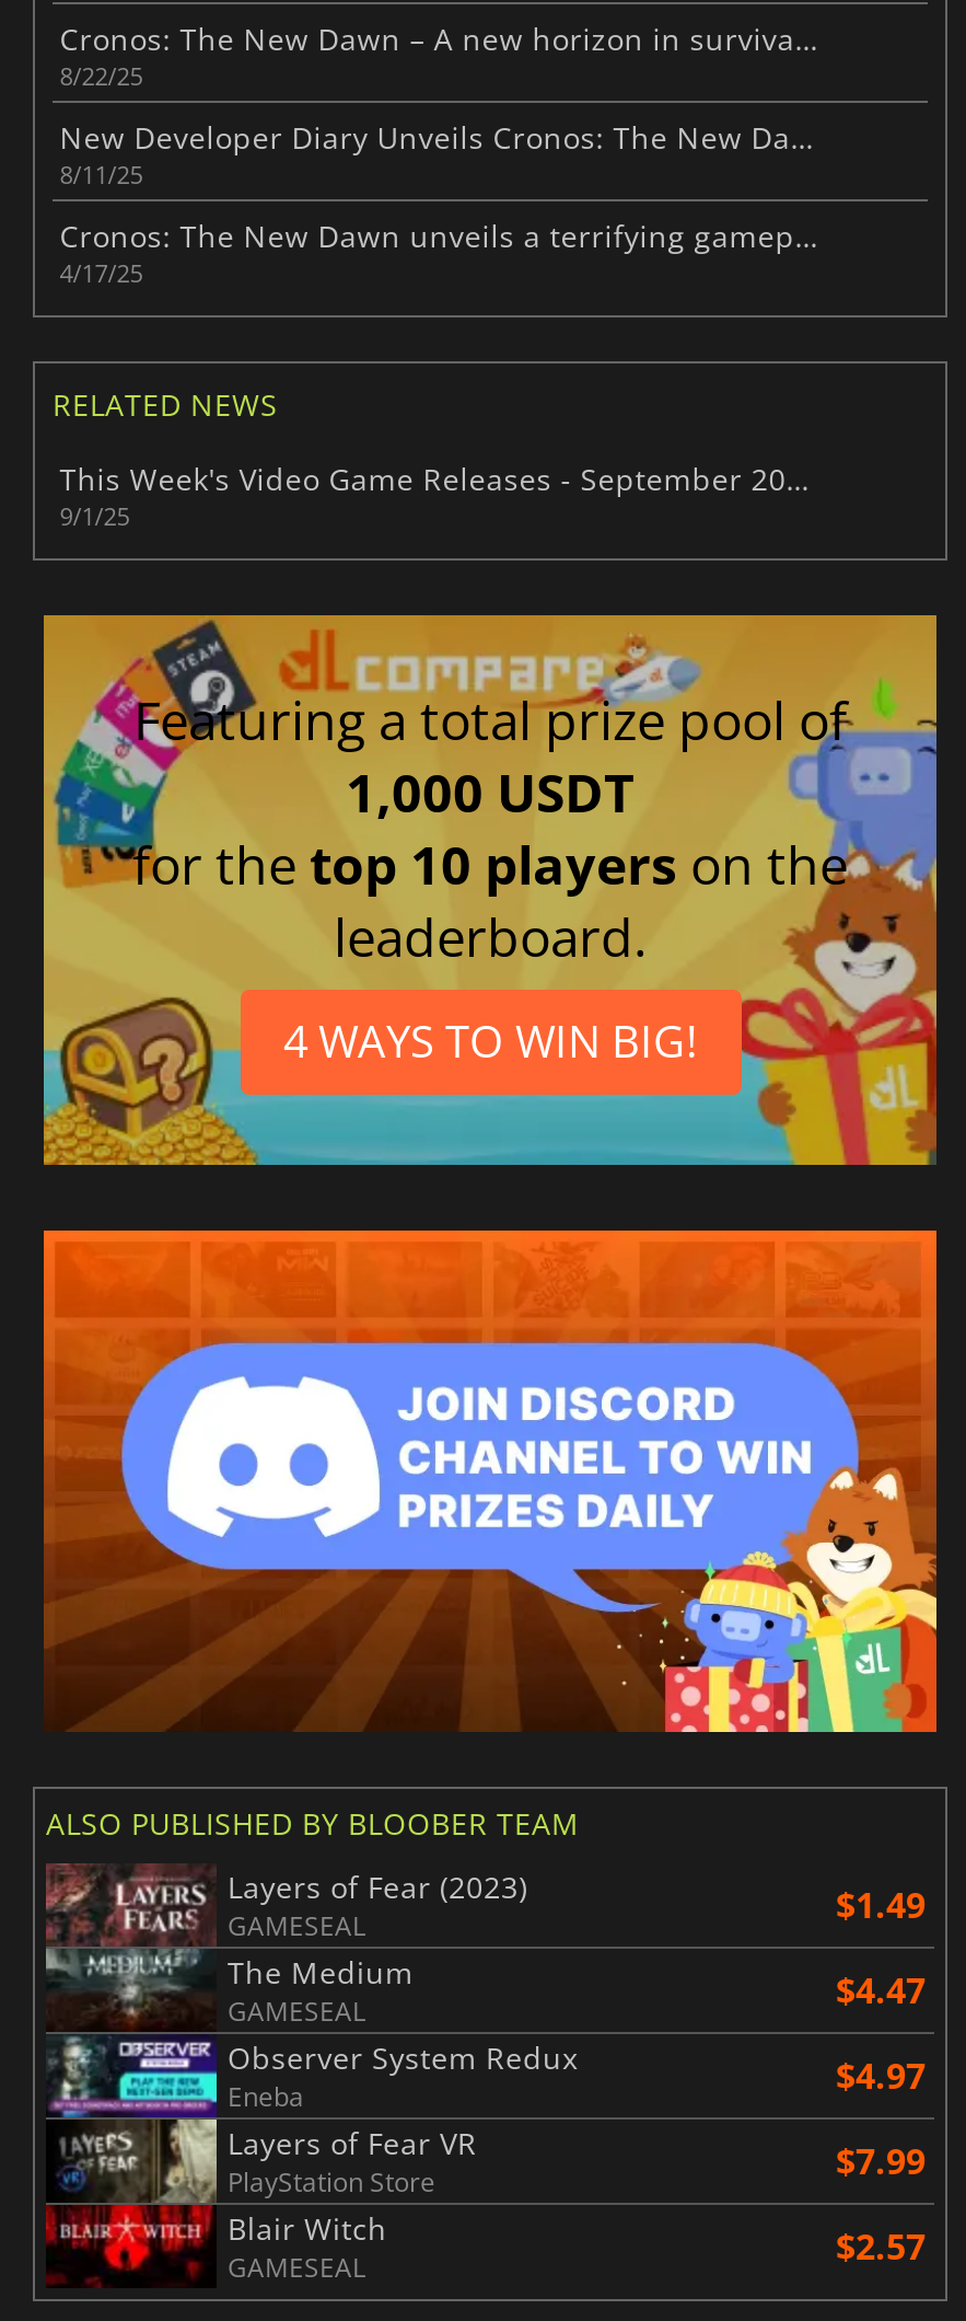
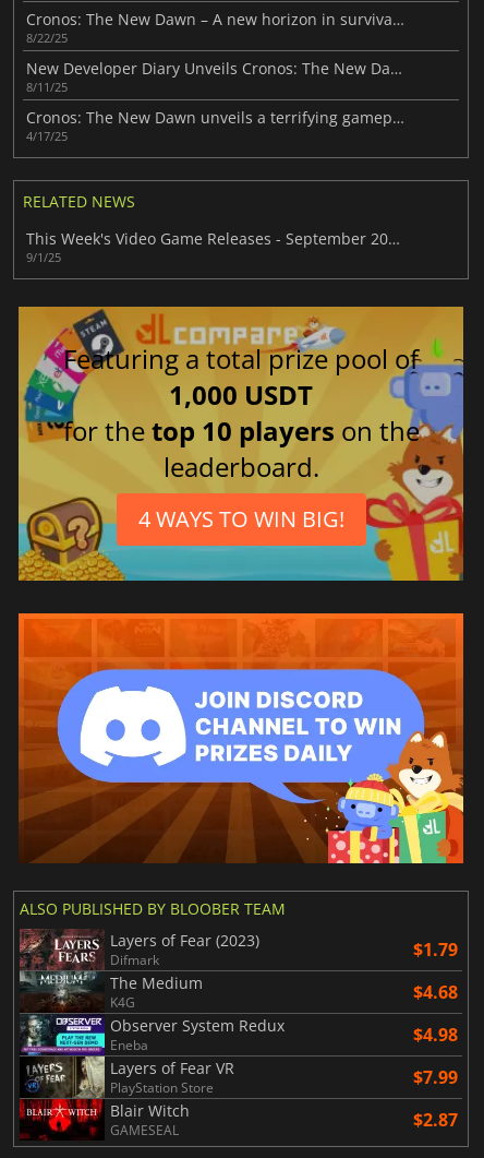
[228,1881,926,1944] GAMESEAL | $1.49 -> [110,938,458,969] Difmark | $1.79
[228,1966,926,2030] GAMESEAL | $4.47 -> [110,980,458,1012] K4G | $4.68
[836,2052,926,2100] $4.97 -> [413,1023,458,1047] $4.98
[836,2222,926,2271] $2.57 -> [413,1108,458,1132] $2.87

